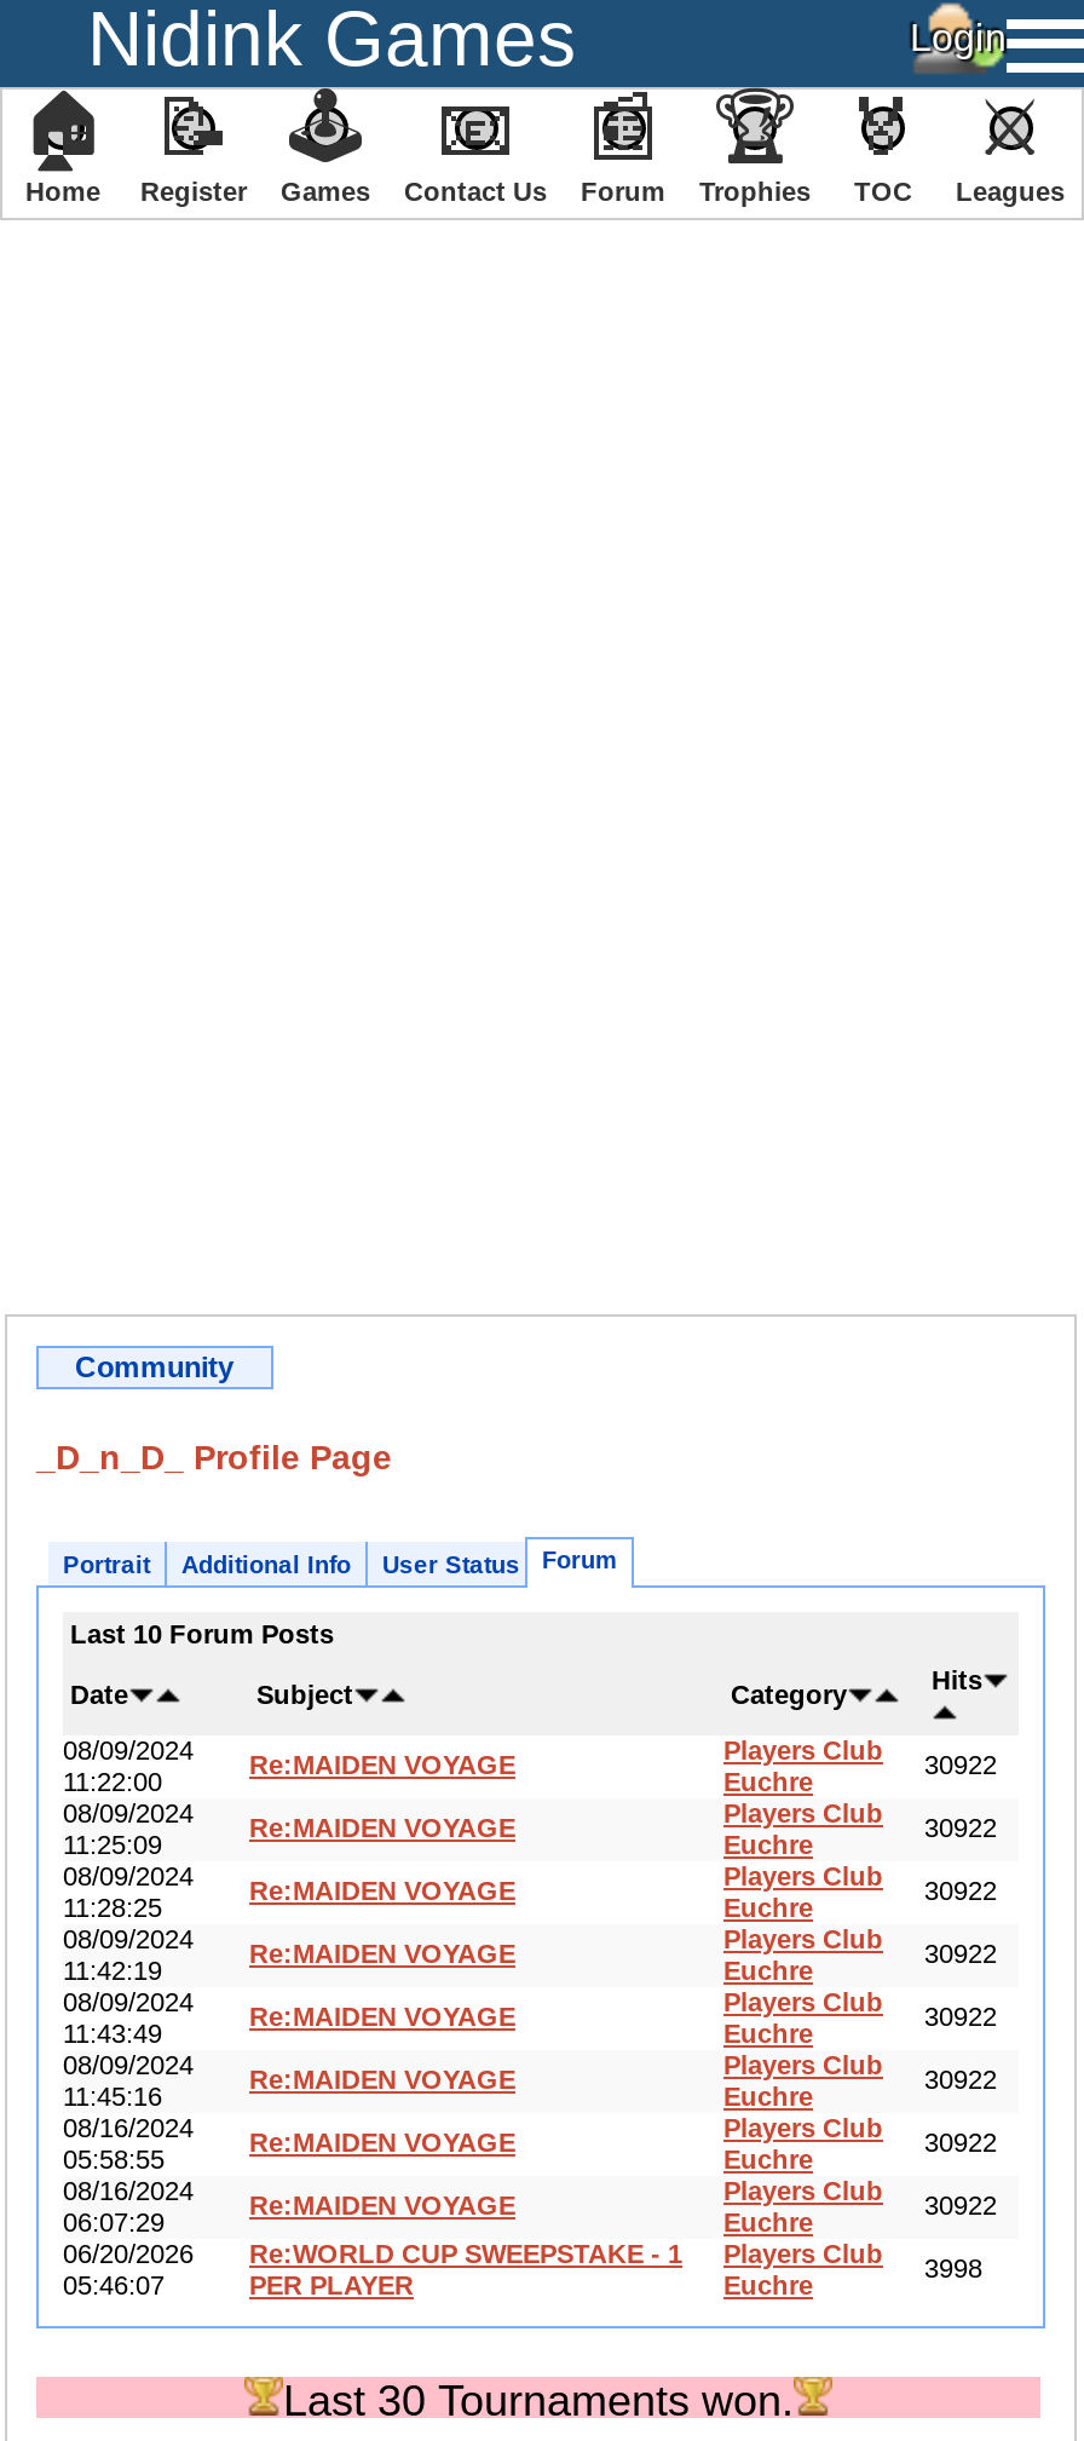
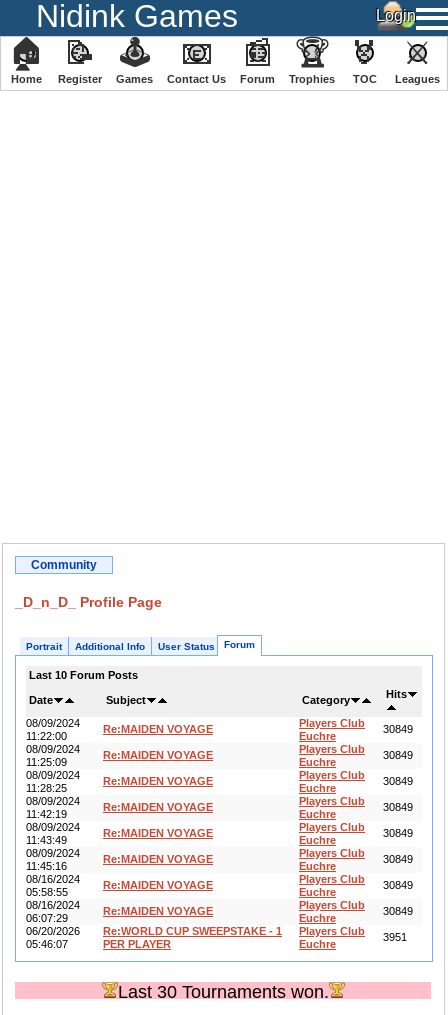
[723,1735,997,1779] Players Club 30922 -> [299,717,413,735] Players Club 30849
[723,1798,997,1842] Players Club 30922 -> [299,743,413,761] Players Club 30849
[723,1861,997,1905] Players Club 30922 -> [299,769,413,787] Players Club 30849
[723,1924,997,1968] Players Club 30922 -> [299,795,413,813] Players Club 30849
[723,1987,997,2031] Players Club 30922 -> [299,821,413,839] Players Club 30849
[723,2050,997,2094] Players Club 30922 -> [299,847,413,865] Players Club 30849
[723,2113,997,2157] Players Club 30922 -> [299,873,413,891] Players Club 30849
[723,2176,997,2220] Players Club 30922 -> [299,899,413,917] Players Club 30849
[63,2239,982,2282] 06/20/2026 Re:WORLD CUP SWEEPSTAKE - 1 Players Club 3998 -> [26,925,407,943] 06/20/2026 Re:WORLD CUP SWEEPSTAKE - 1 Players Club 3951

